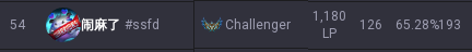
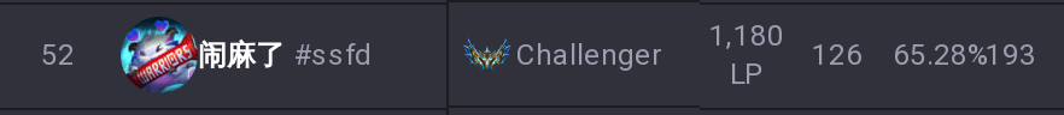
[10,17,25,32] 54 -> [41,38,75,72] 52

